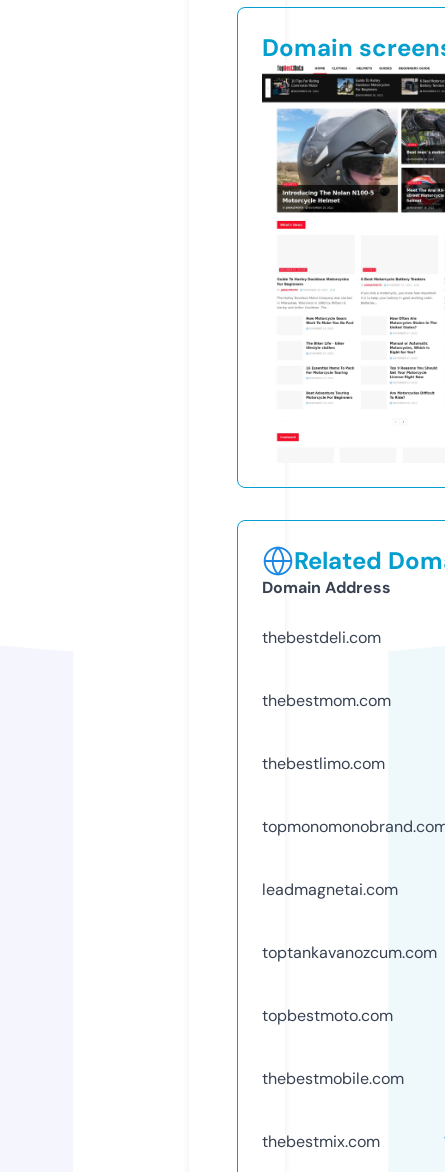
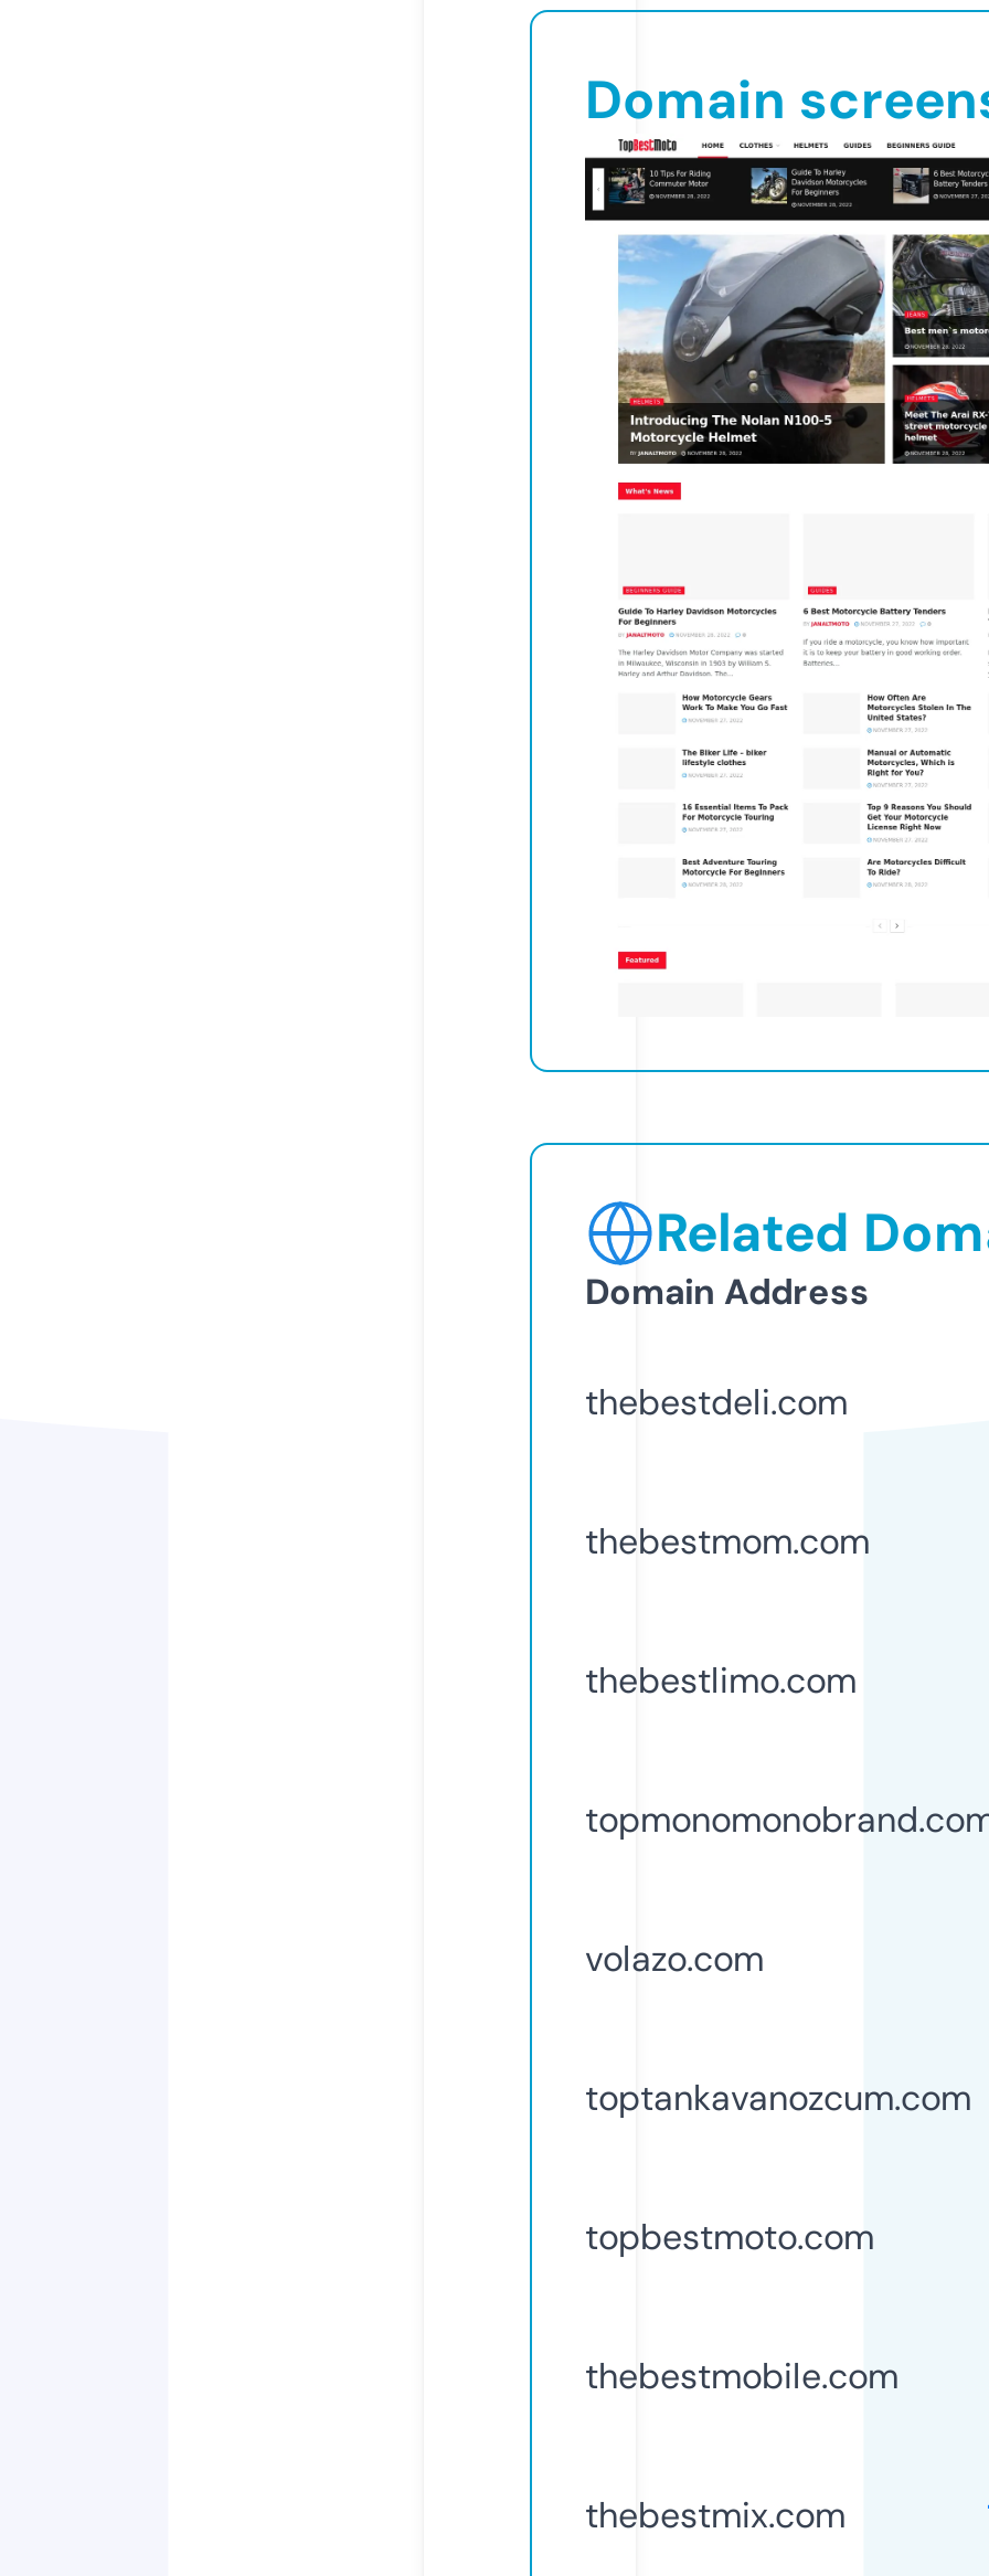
[262,879,398,900] leadmagnetai.com -> [585,1935,764,1982] volazo.com

